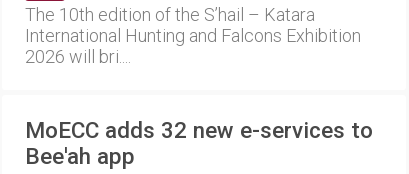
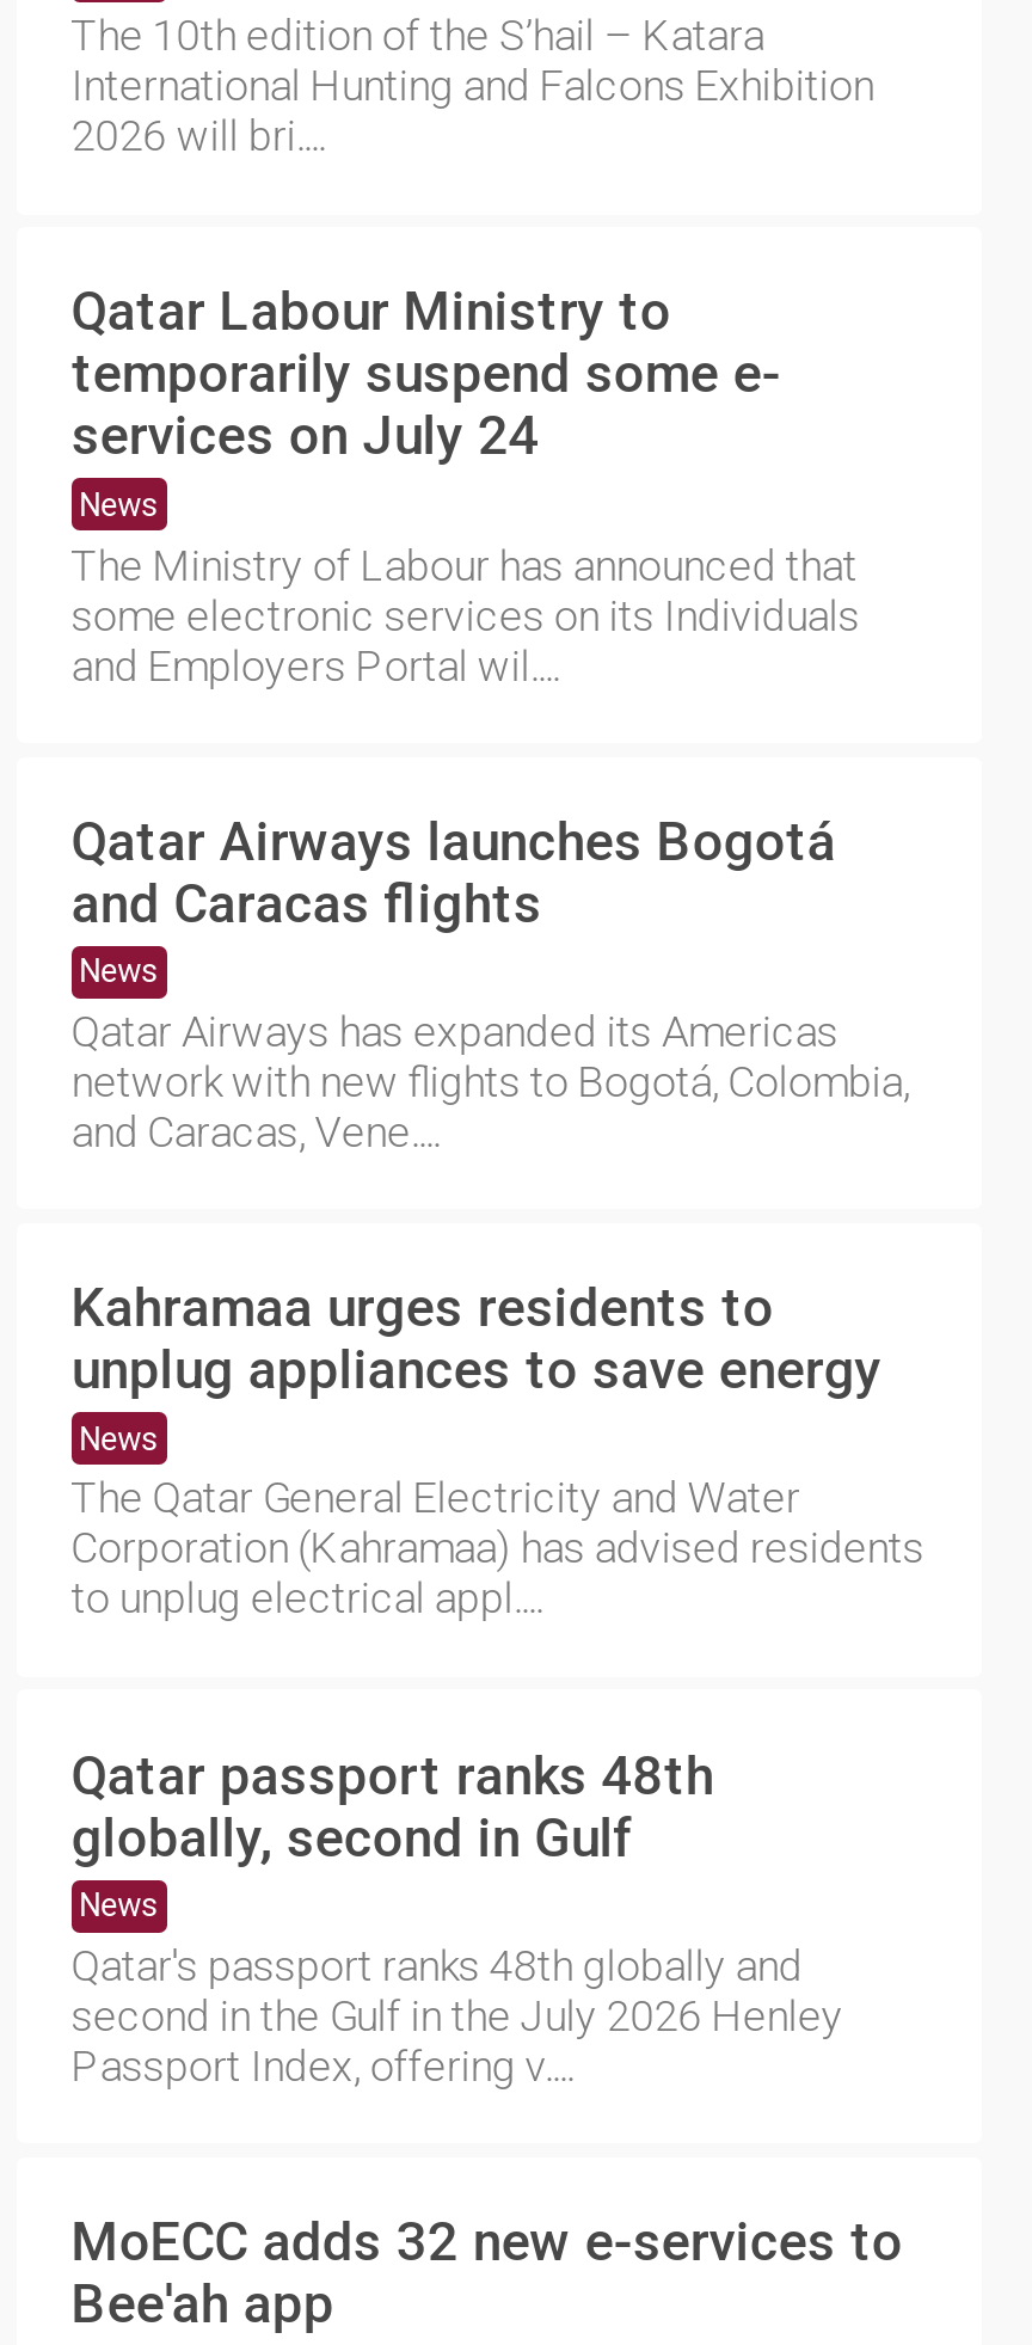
none -> [71,281,924,2090] Qatar Labour Ministry to | temporarily suspend some e- | services on July 24 | News | The Ministry of Labour has announced that | some electronic services on its Individuals | and Employers Portal wil.... | Qatar Airways launches Bogotá | and Caracas flights | News | Qatar Airways has expanded its Americas | network with new flights to Bogotá, Colombia, | and Caracas, Vene.... | Kahramaa urges residents to | unplug appliances to save energy | News | The Qatar General Electricity and Water | Corporation (Kahramaa) has advised residents | to unplug electrical appl.... | Qatar passport ranks 48th | globally, second in Gulf | News | Qatar's passport ranks 48th globally and | second in the Gulf in the July 2026 Henley | Passport Index, offering v....

